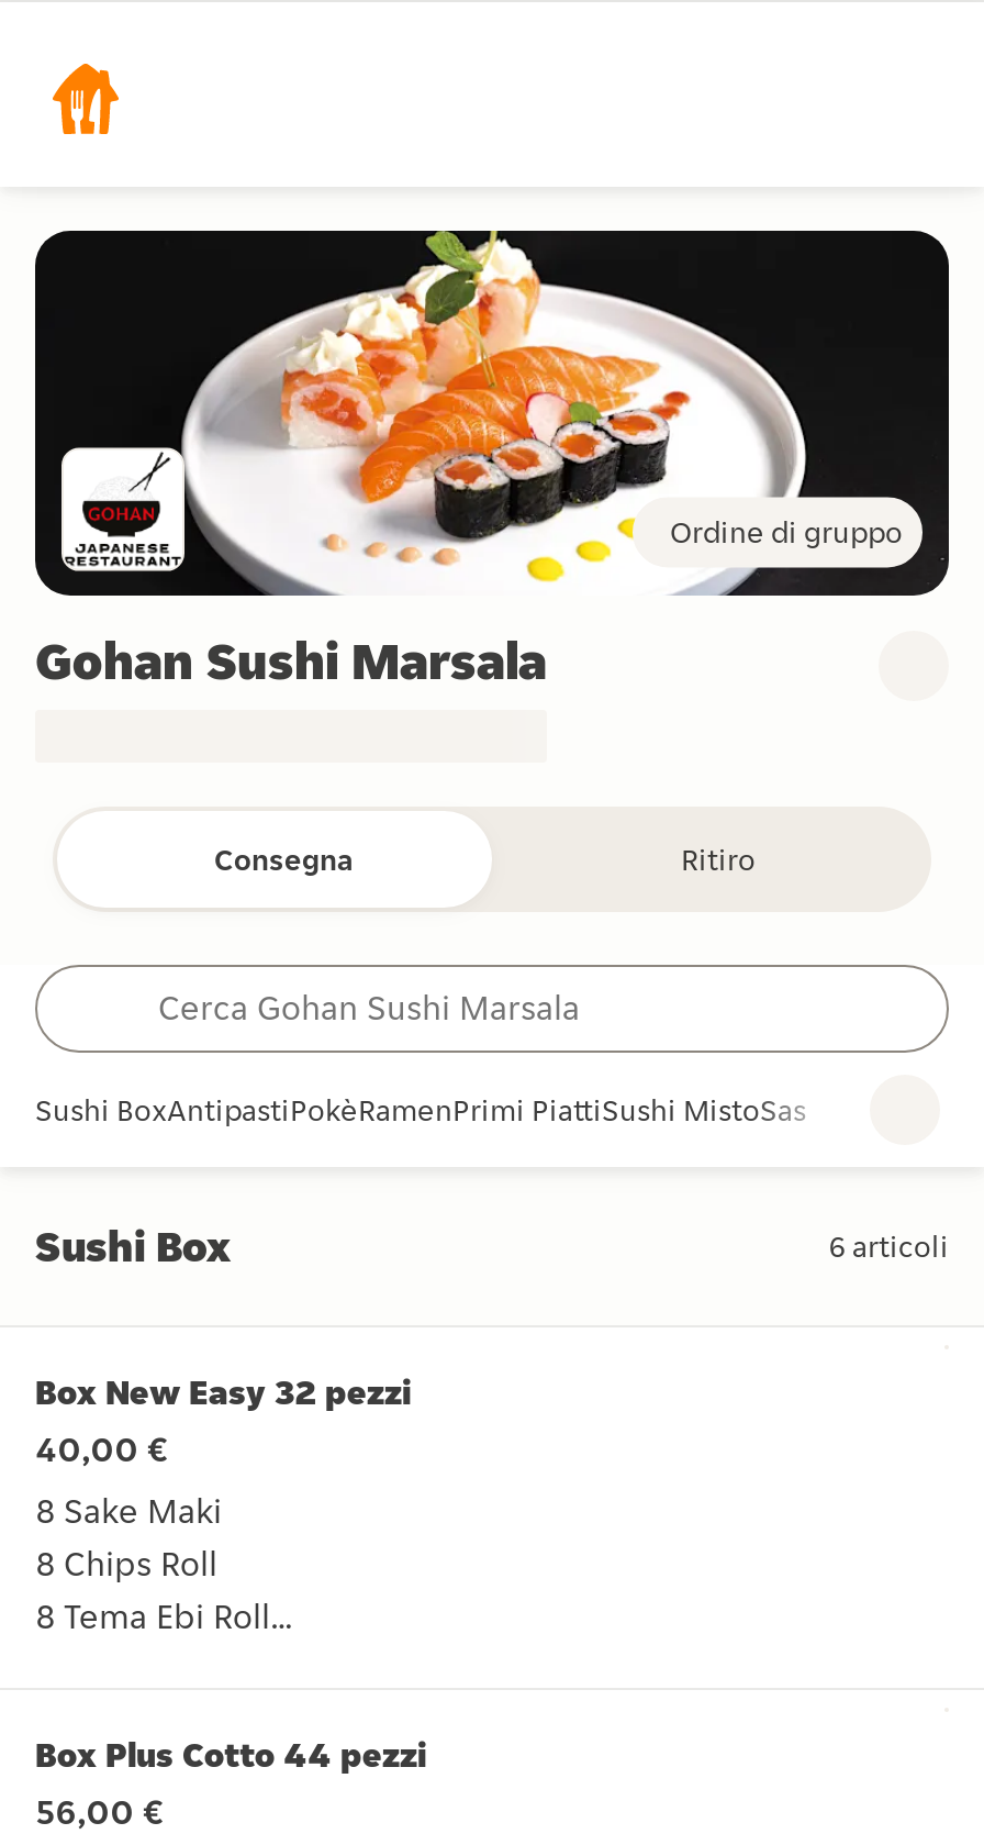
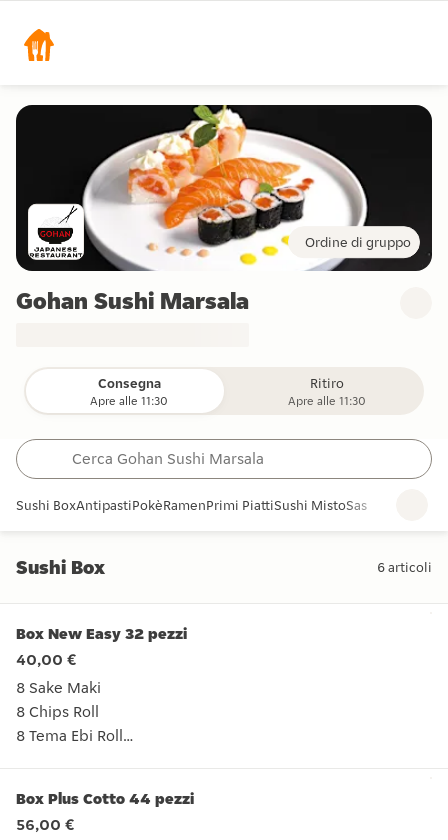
none -> [90,393,168,408] Apre alle 11:30
none -> [288,393,366,408] Apre alle 11:30

